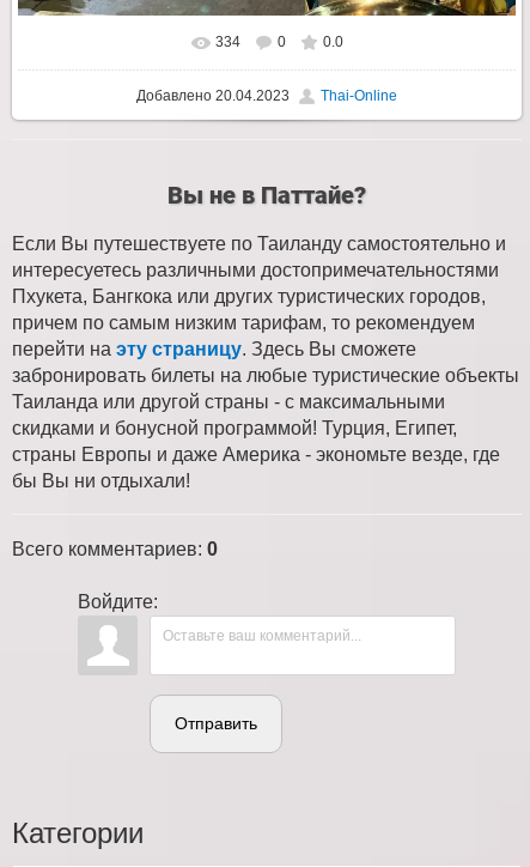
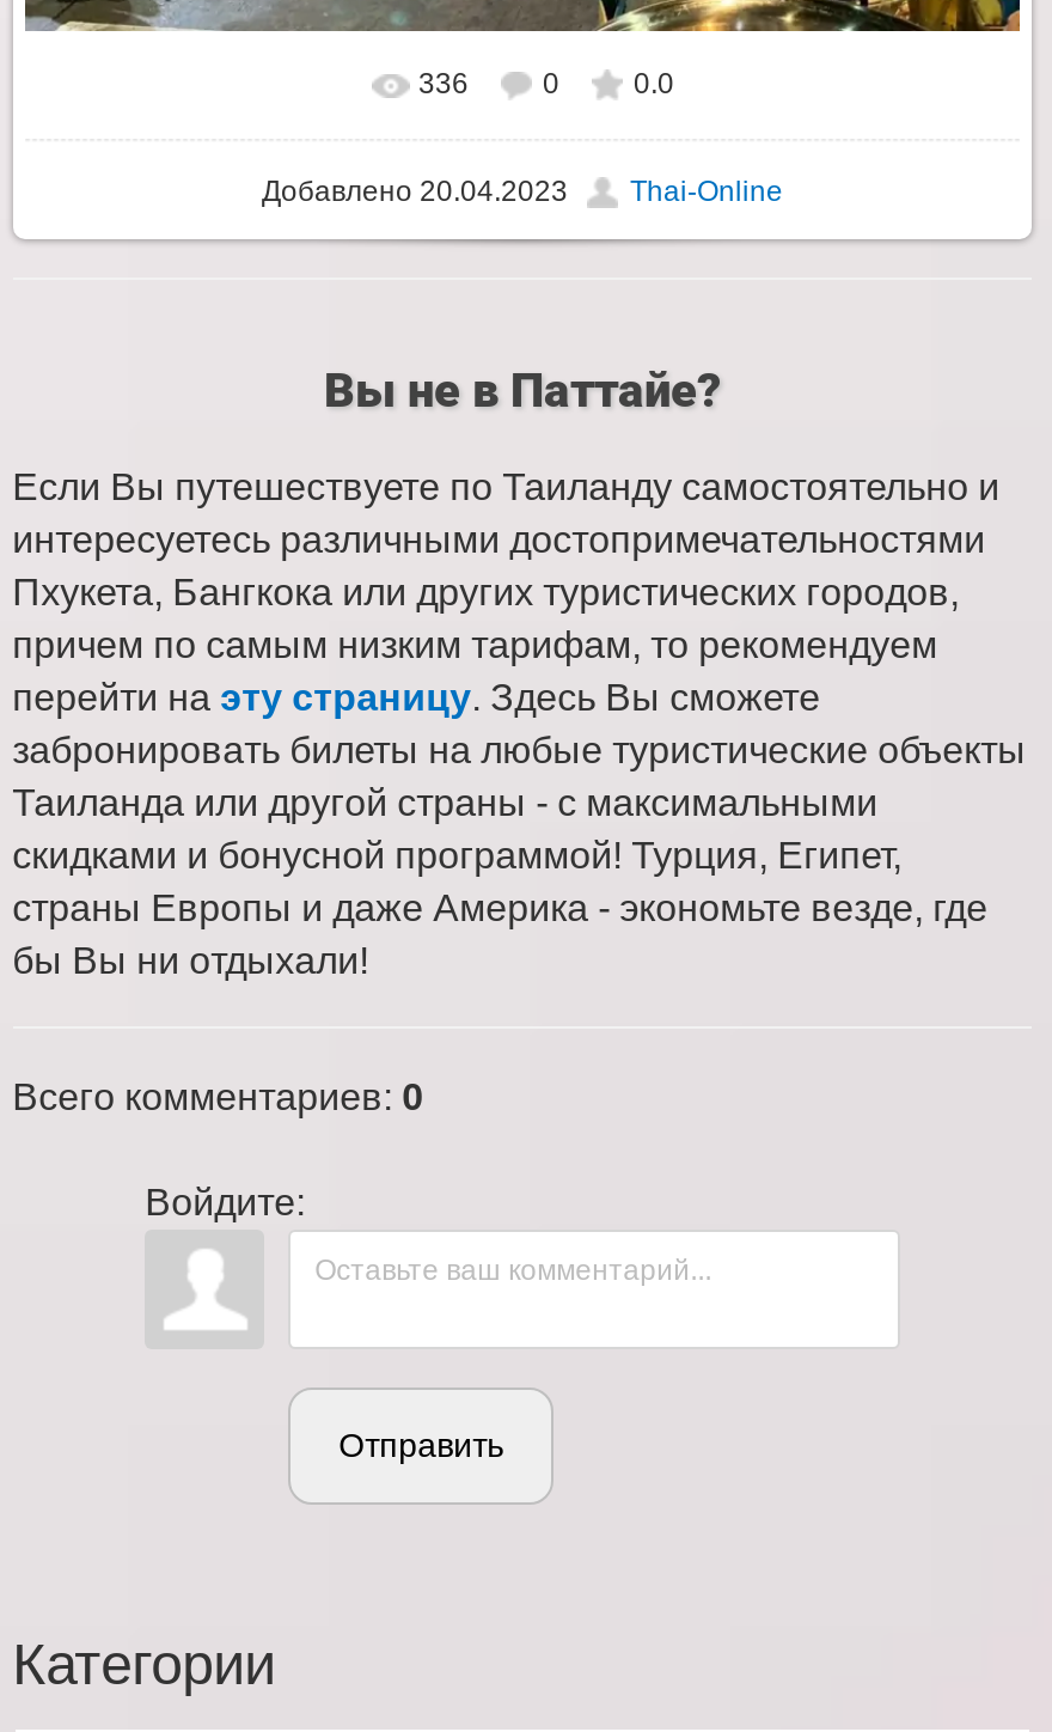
[215,33,240,50] 334 -> [418,67,469,100] 336

